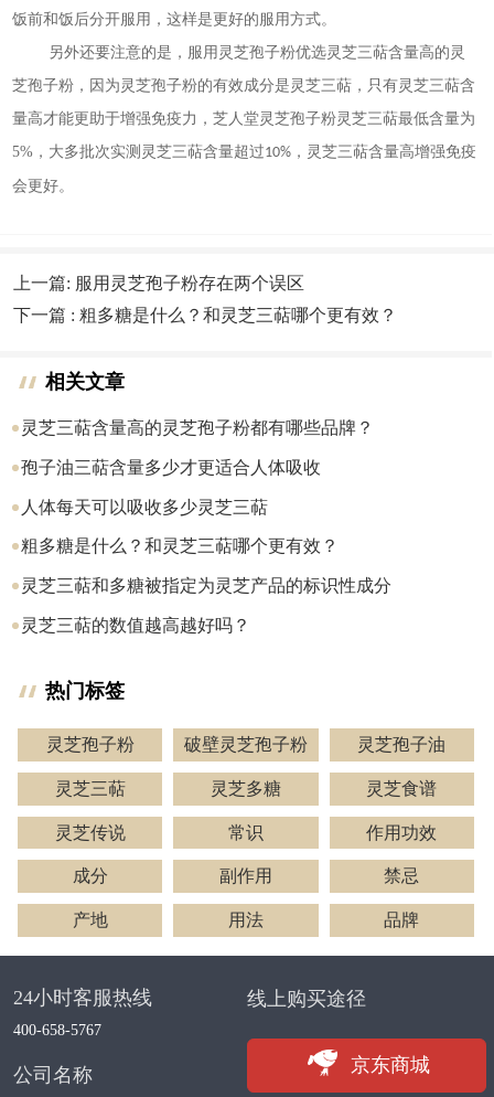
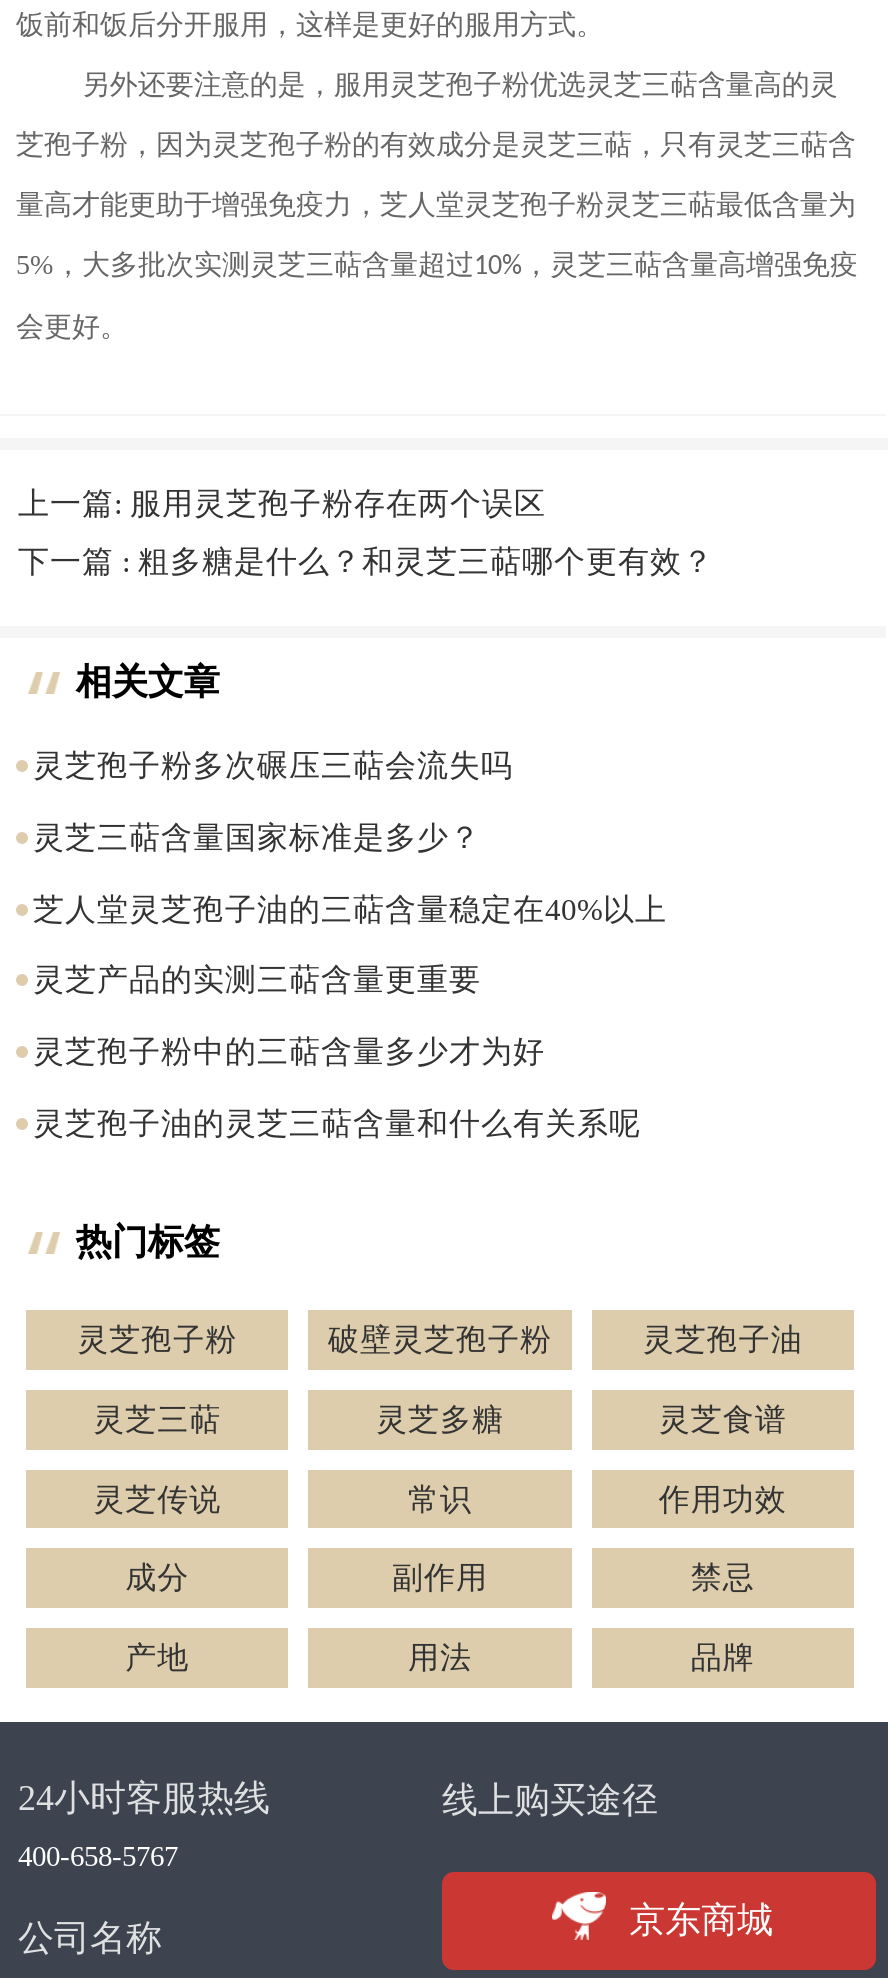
[22,418,374,437] 灵芝三萜含量高的灵芝孢子粉都有哪些品牌？ -> [33,748,513,782] 灵芝孢子粉多次碾压三萜会流失吗
[22,458,321,477] 孢子油三萜含量多少才更适合人体吸收 -> [33,820,481,854] 灵芝三萜含量国家标准是多少？
[22,497,269,516] 人体每天可以吸收多少灵芝三萜 -> [33,891,667,925] 芝人堂灵芝孢子油的三萜含量稳定在40%以上
[22,537,339,556] 粗多糖是什么？和灵芝三萜哪个更有效？ -> [33,963,481,997] 灵芝产品的实测三萜含量更重要
[22,576,392,595] 灵芝三萜和多糖被指定为灵芝产品的标识性成分 -> [33,1035,545,1069] 灵芝孢子粉中的三萜含量多少才为好
[22,616,251,635] 灵芝三萜的数值越高越好吗？ -> [33,1106,641,1140] 灵芝孢子油的灵芝三萜含量和什么有关系呢

